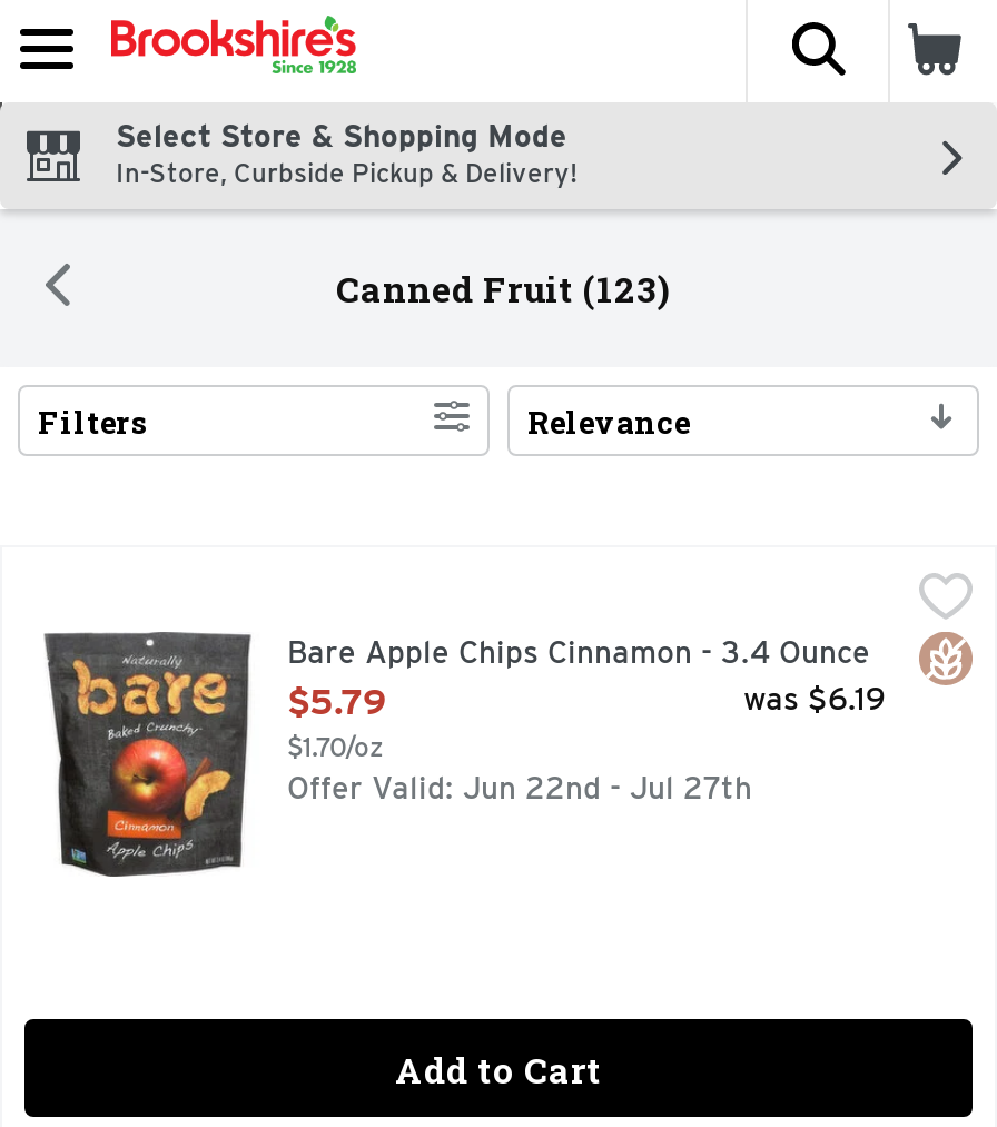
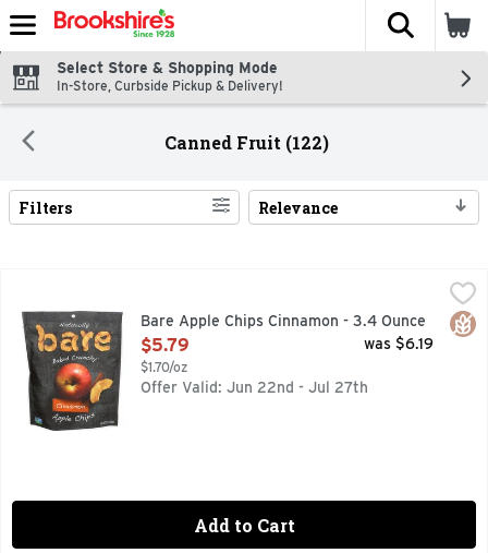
[336,265,670,312] Canned Fruit (123) -> [164,131,328,154] Canned Fruit (122)

